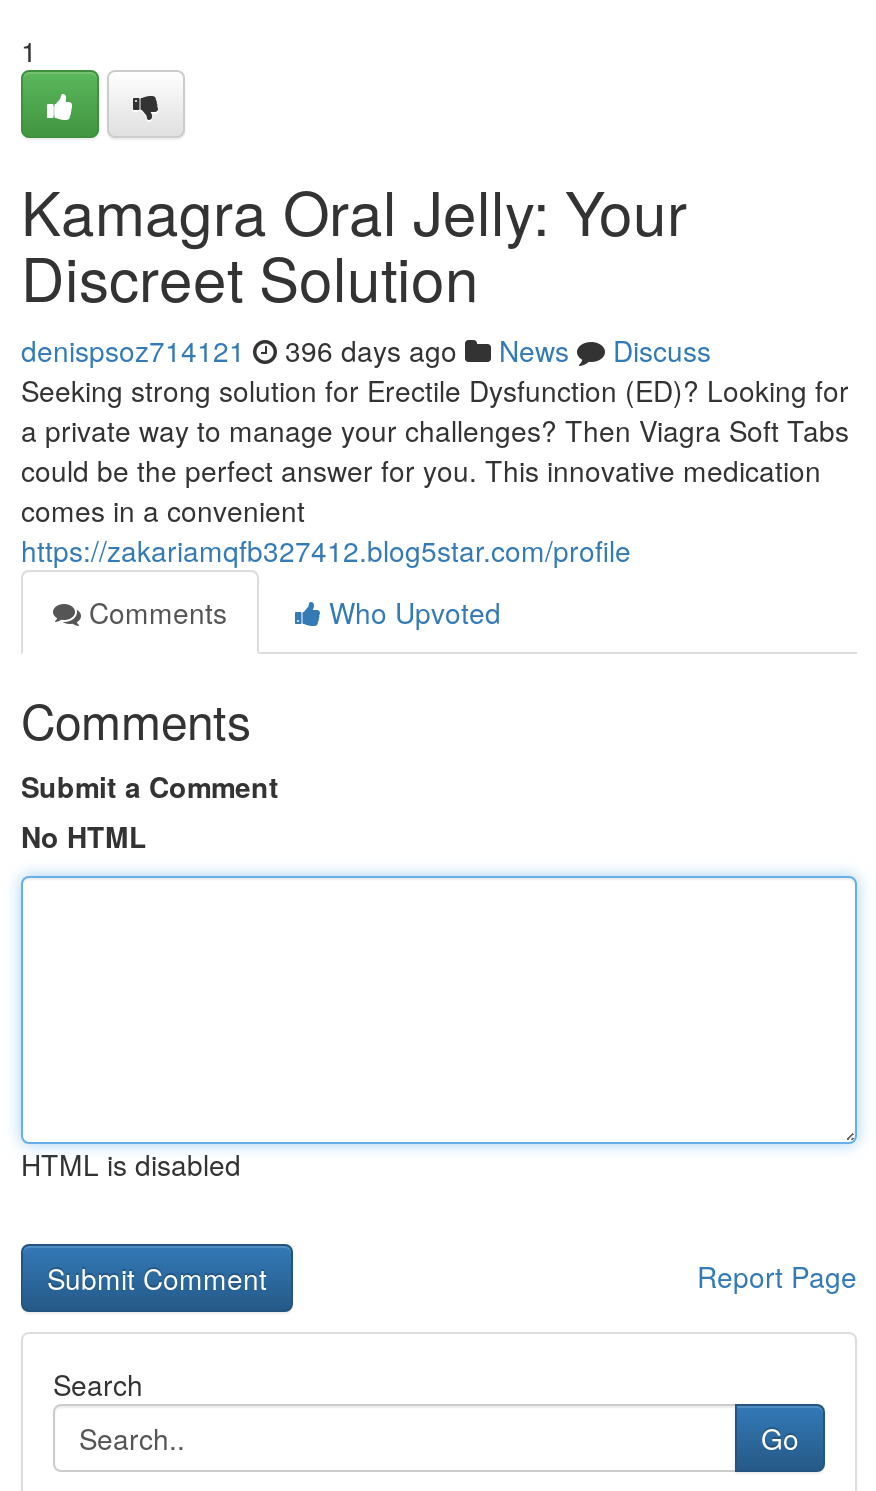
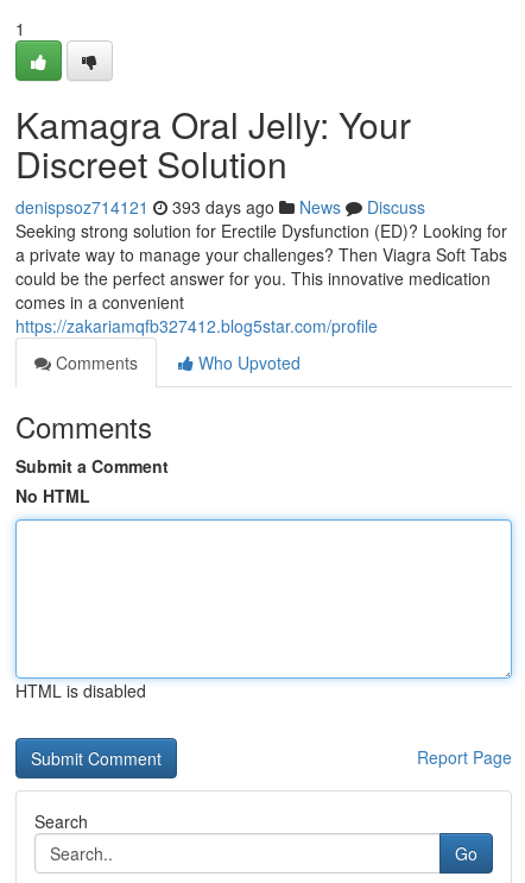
[21,330,711,370] denispsoz714121 396 days ago News Discuss -> [15,195,425,219] denispsoz714121 393 days ago News Discuss

